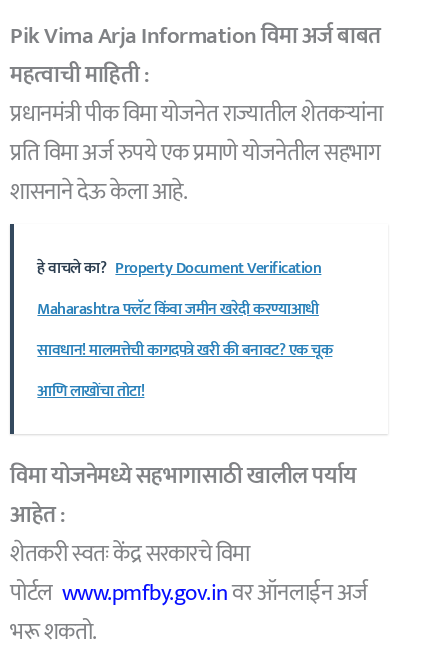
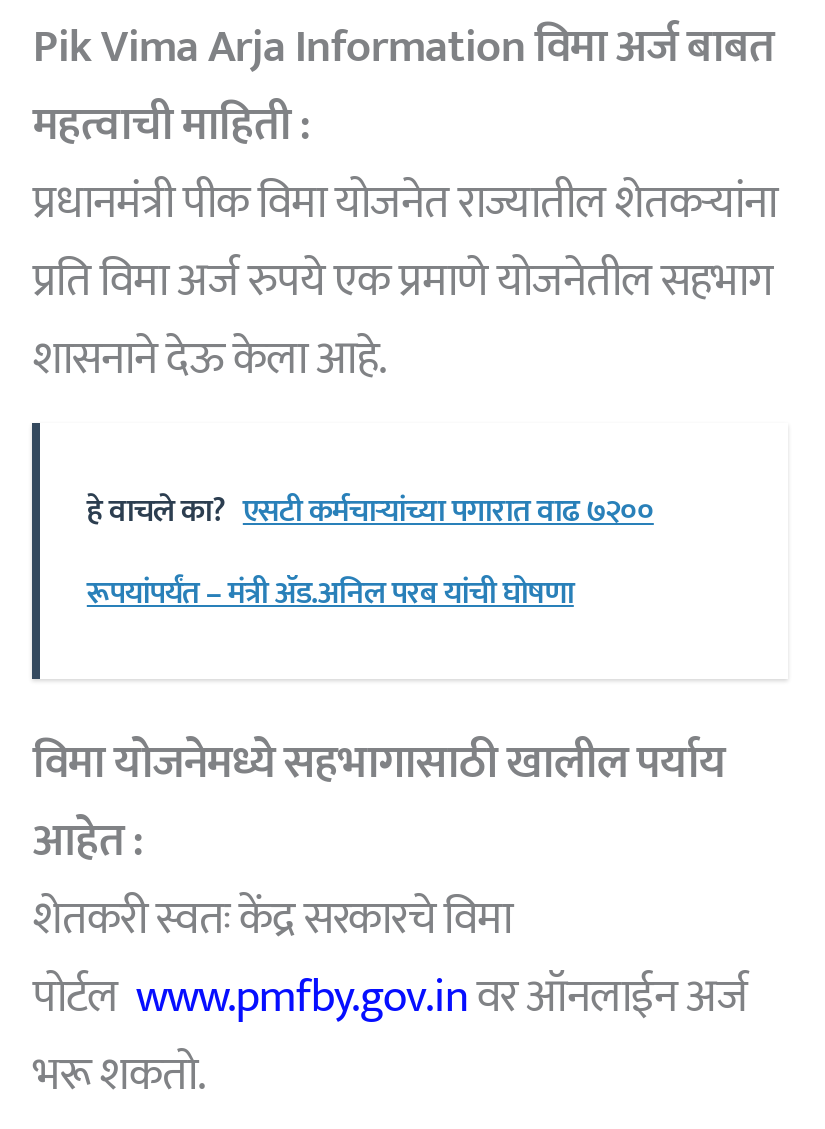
[37,255,332,405] हे वाचले का? Property Document Verification | Maharashtra फ्लॅट किंवा जमीन खरेदी करण्याआधी | सावधान! मालमत्तेची कागदपत्रे खरी की बनावट? एक चूक | आणि लाखोंचा तोटा! -> [87,484,654,620] हे वाचले का? एसटी कर्मचार्‍यांच्या पगारात वाढ ७२०० | रूपयांपर्यंत – मंत्री ॲड.अनिल परब यांची घोषणा

